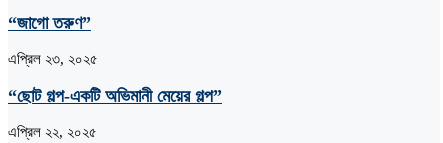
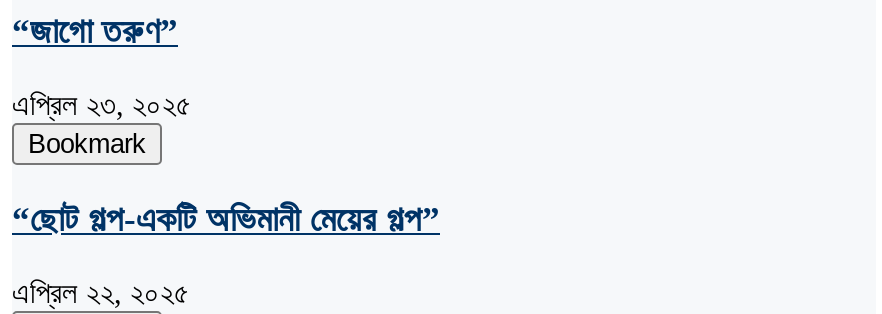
none -> [28,128,146,158] Bookmark

